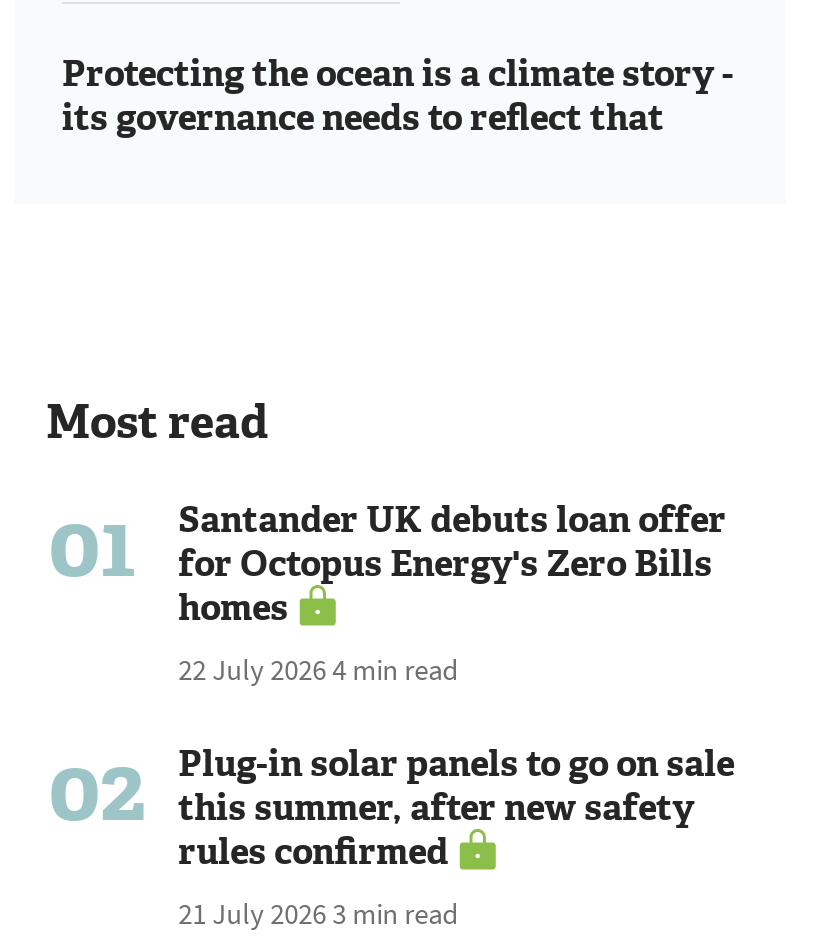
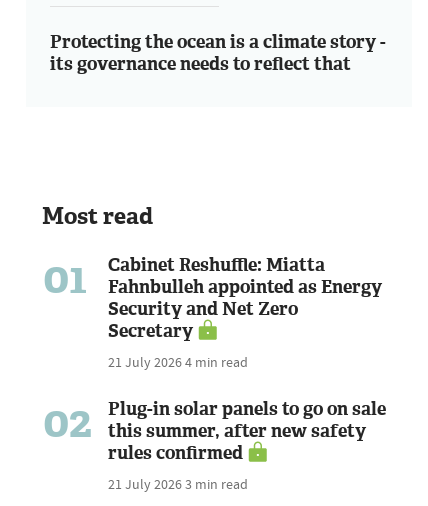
[178,495,726,687] Santander UK debuts loan offer | for Octopus Energy's Zero Bills | homes | 22 July 2026 4 min read -> [108,252,382,370] Cabinet Reshuffle: Miatta | Fahnbulleh appointed as Energy | Security and Net Zero | Secretary | 21 July 2026 4 min read

